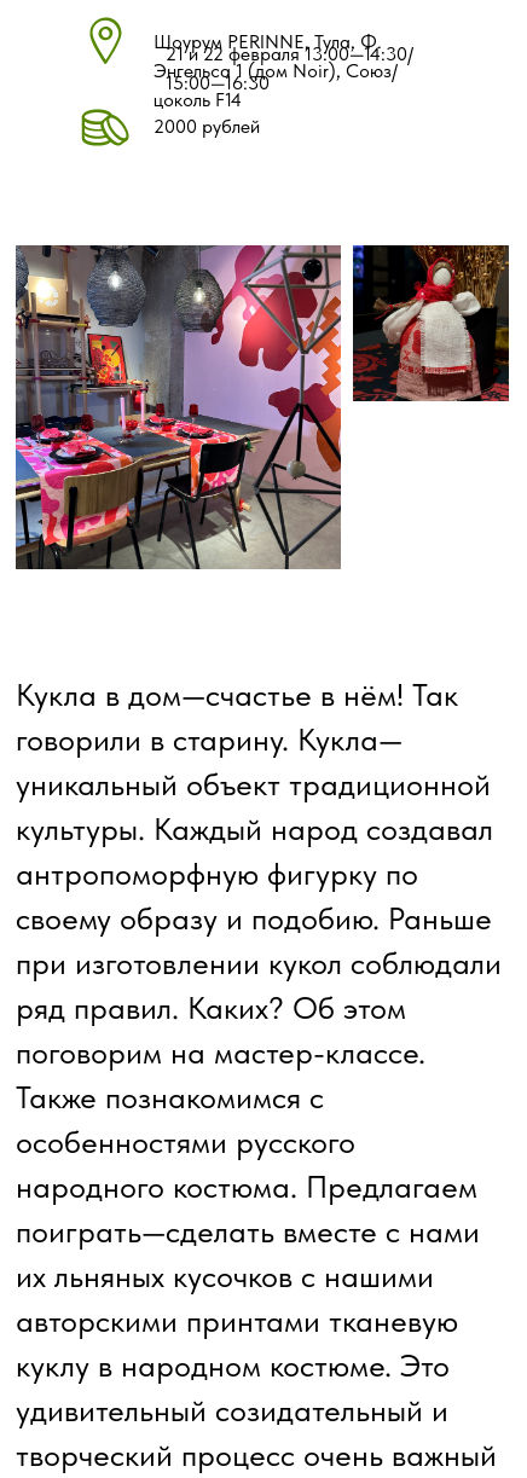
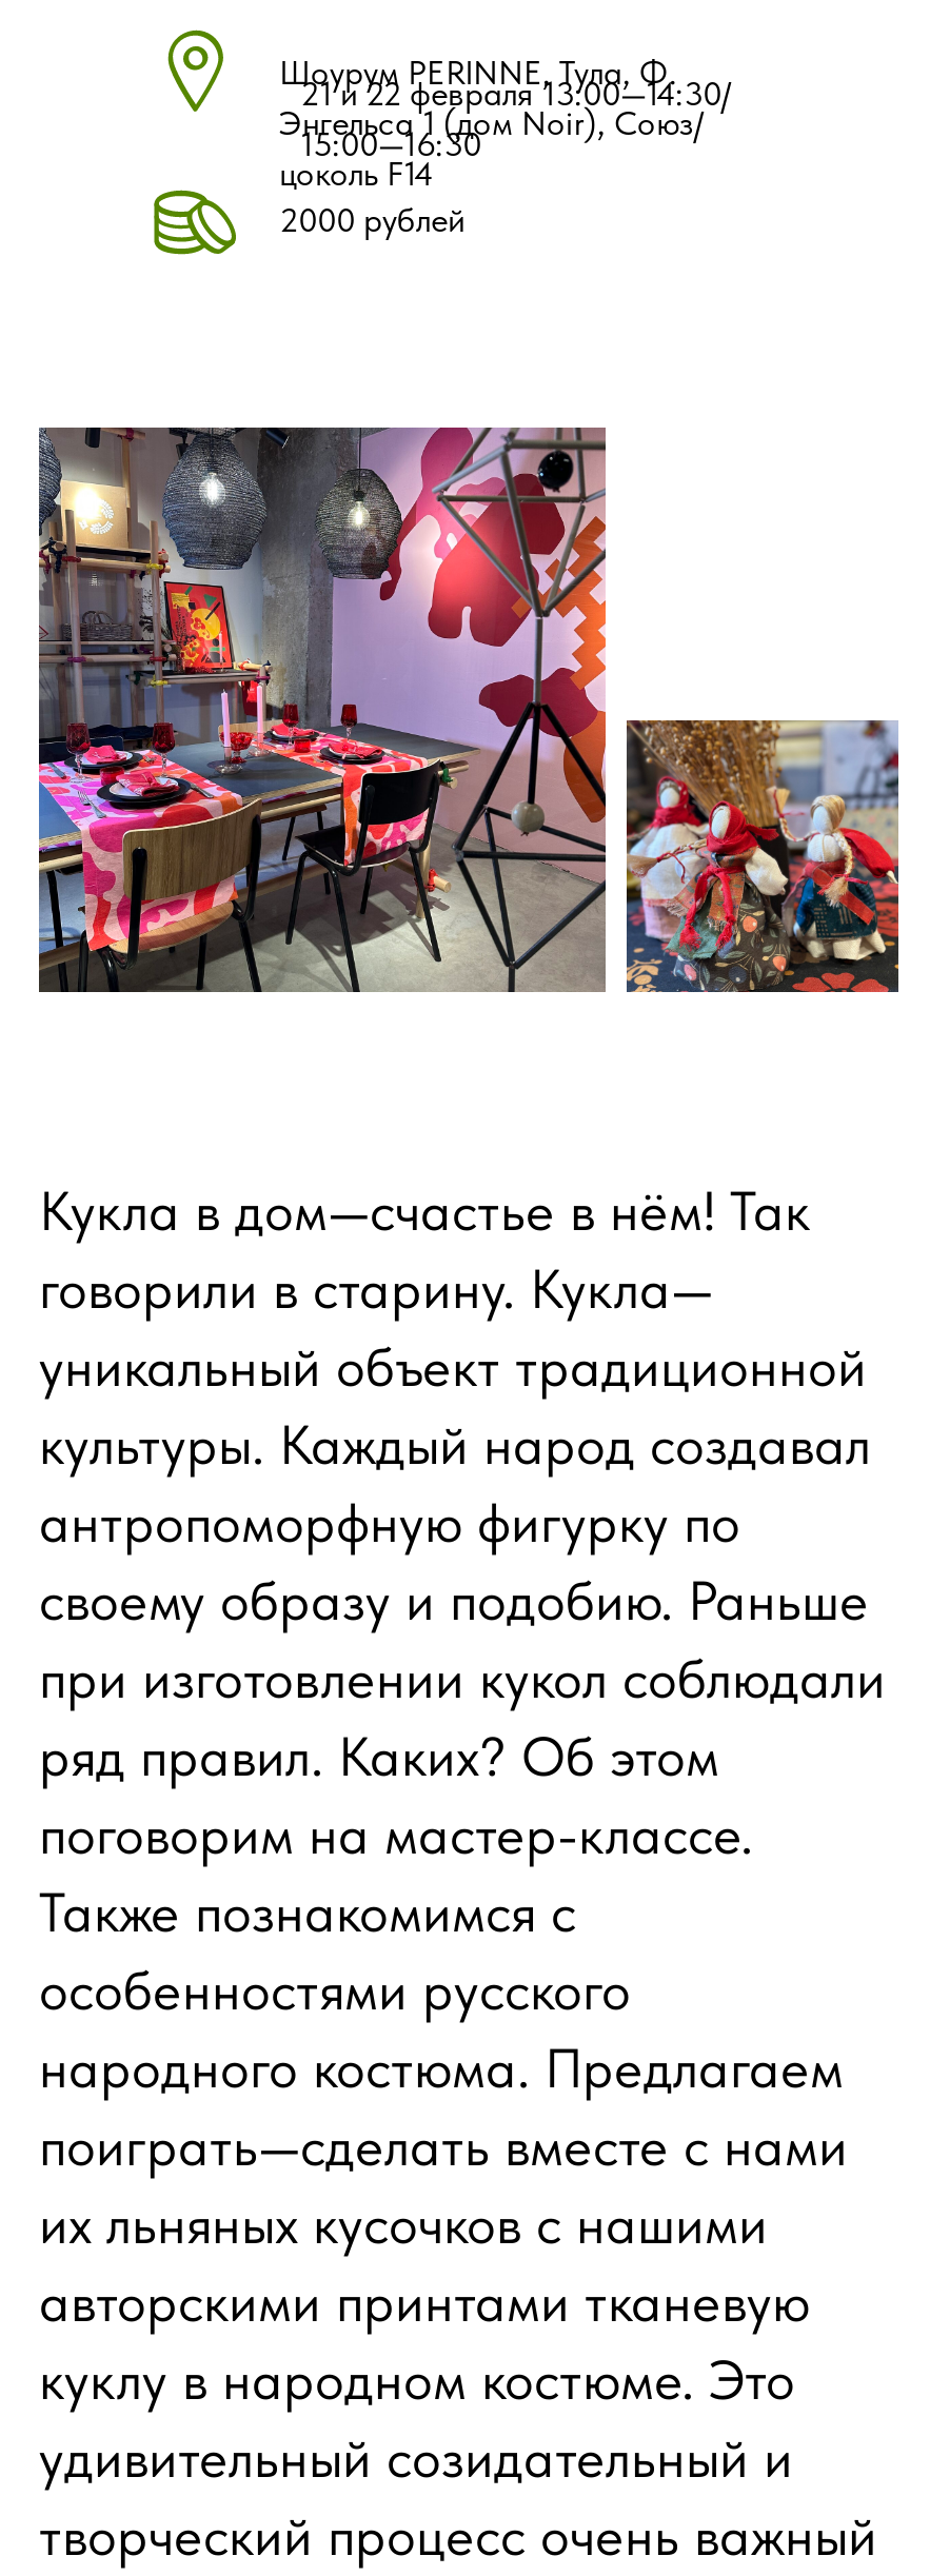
none -> [625,718,901,994] [image]
[352,244,510,402] [image] -> none

